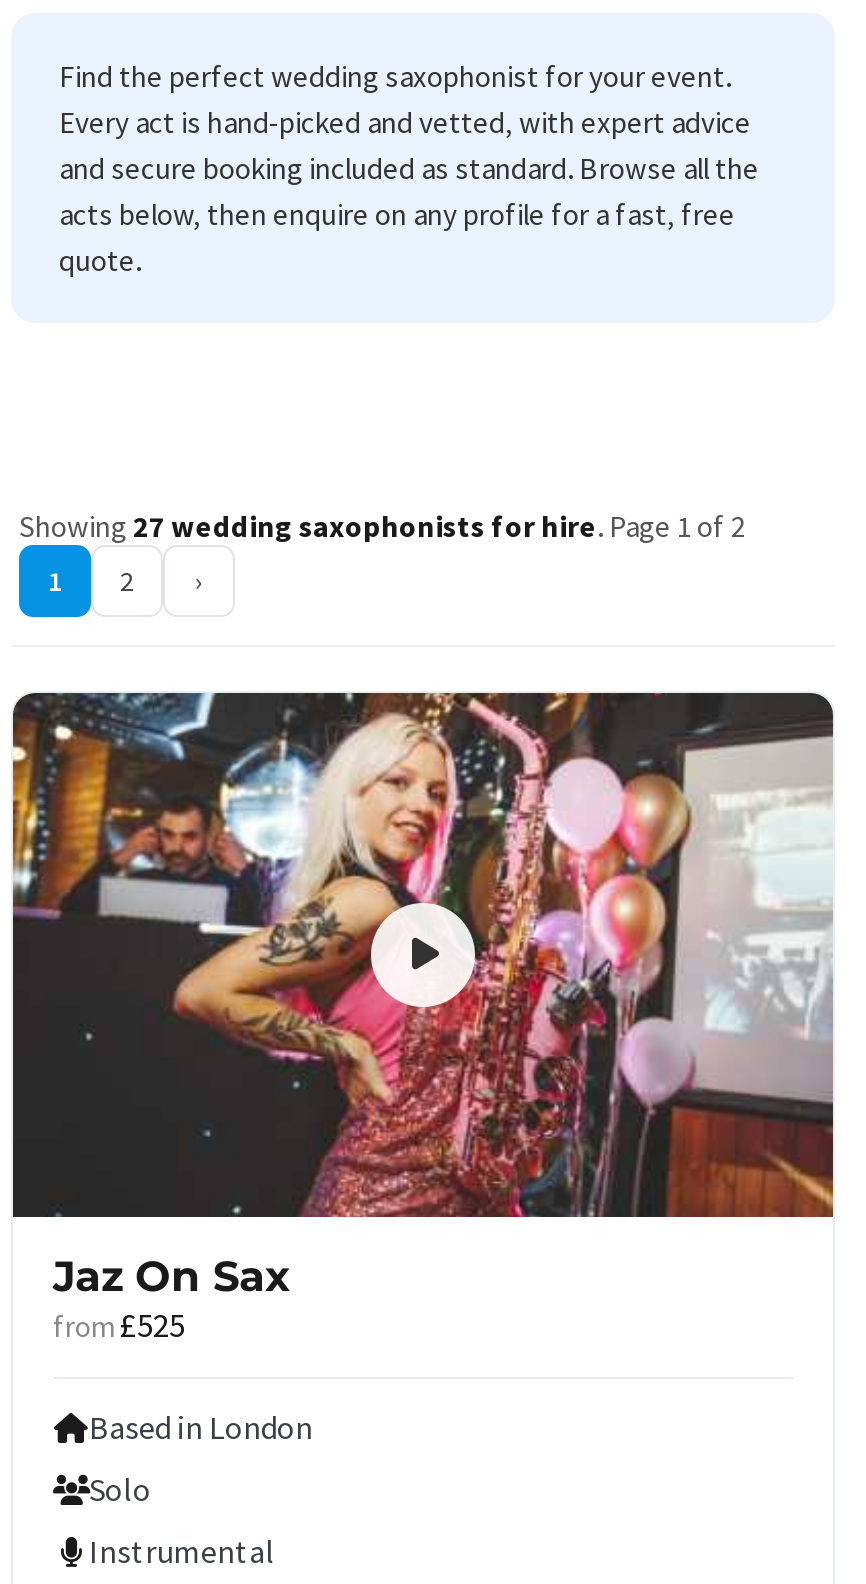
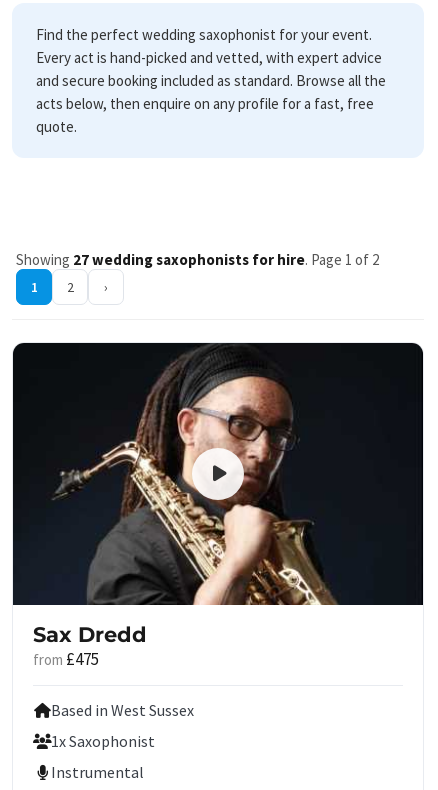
[11,691,835,1348] [image] | Jaz On Sax | from £525 -> [12,342,424,670] [image] | Sax Dredd | from £475
[89,1408,313,1448] Based in London -> [51,700,194,720] Based in West Sussex
[89,1470,151,1510] Solo -> [51,731,155,751] 1x Saxophonist

